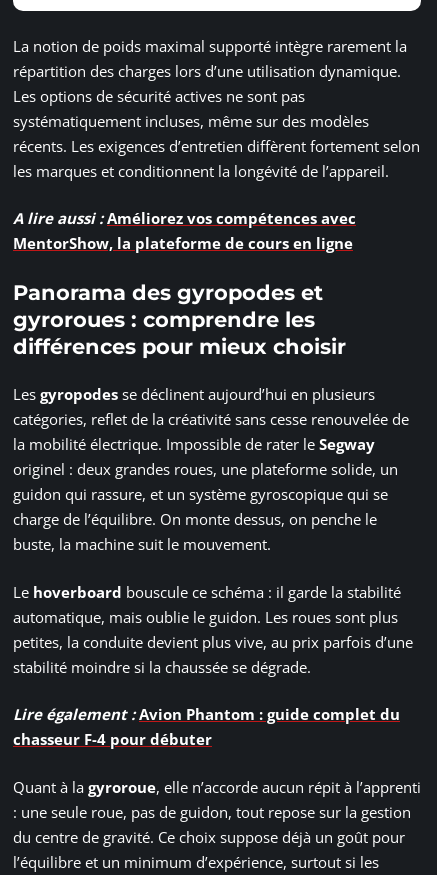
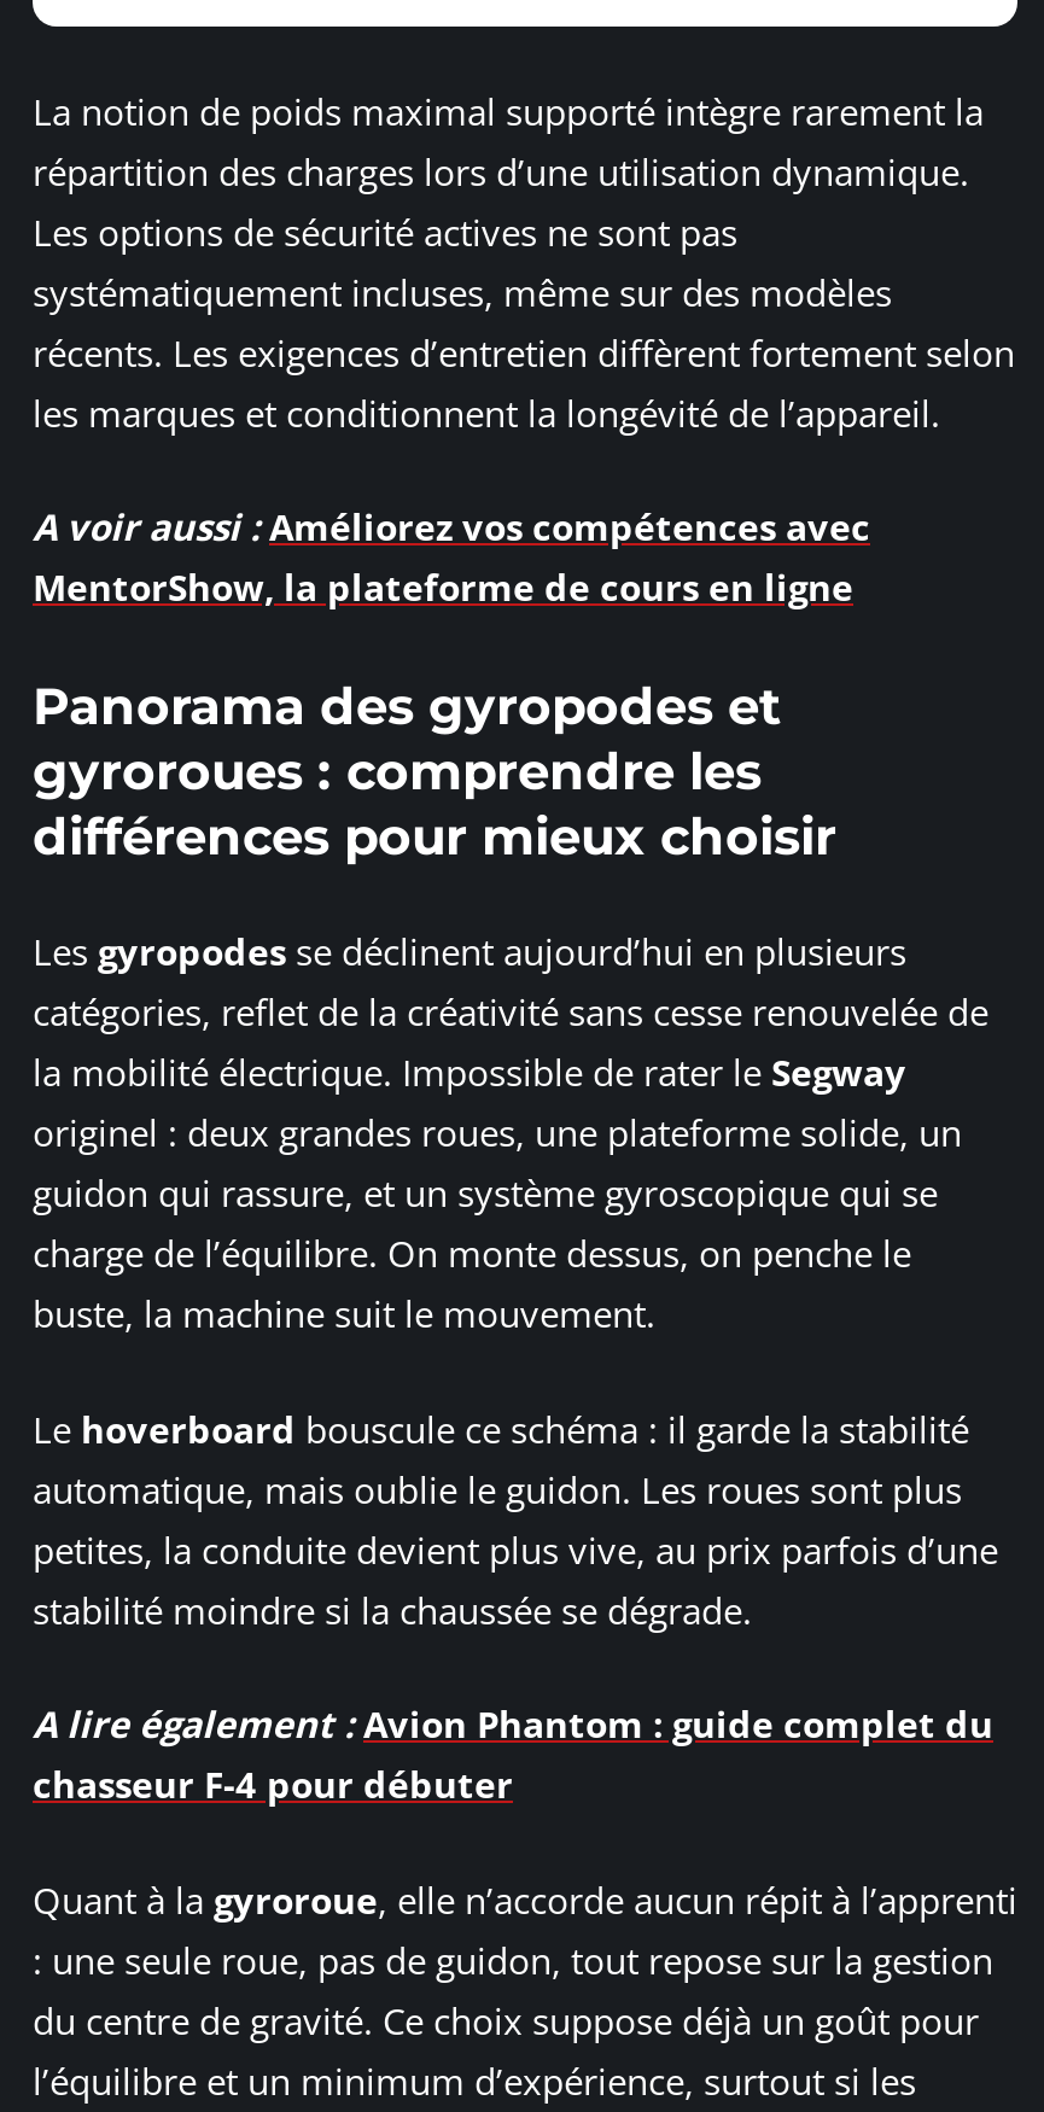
[13,208,356,228] A lire aussi : Améliorez vos compétences avec -> [33,503,870,552] A voir aussi : Améliorez vos compétences avec
[13,704,400,724] Lire également : Avion Phantom : guide complet du -> [33,1700,993,1749] A lire également : Avion Phantom : guide complet du

